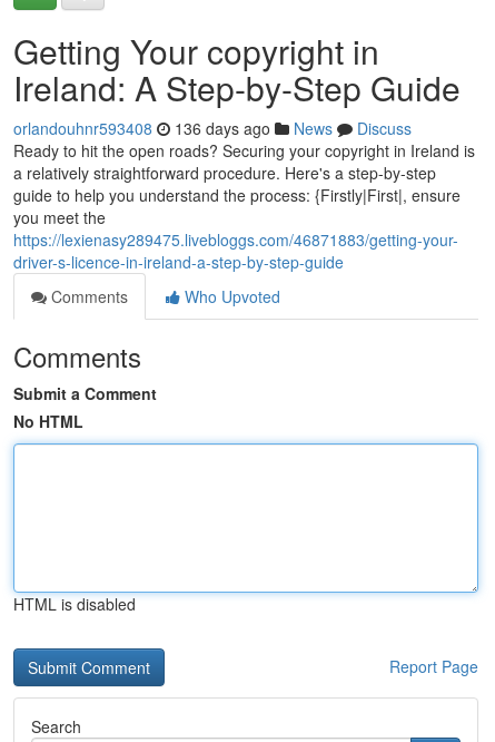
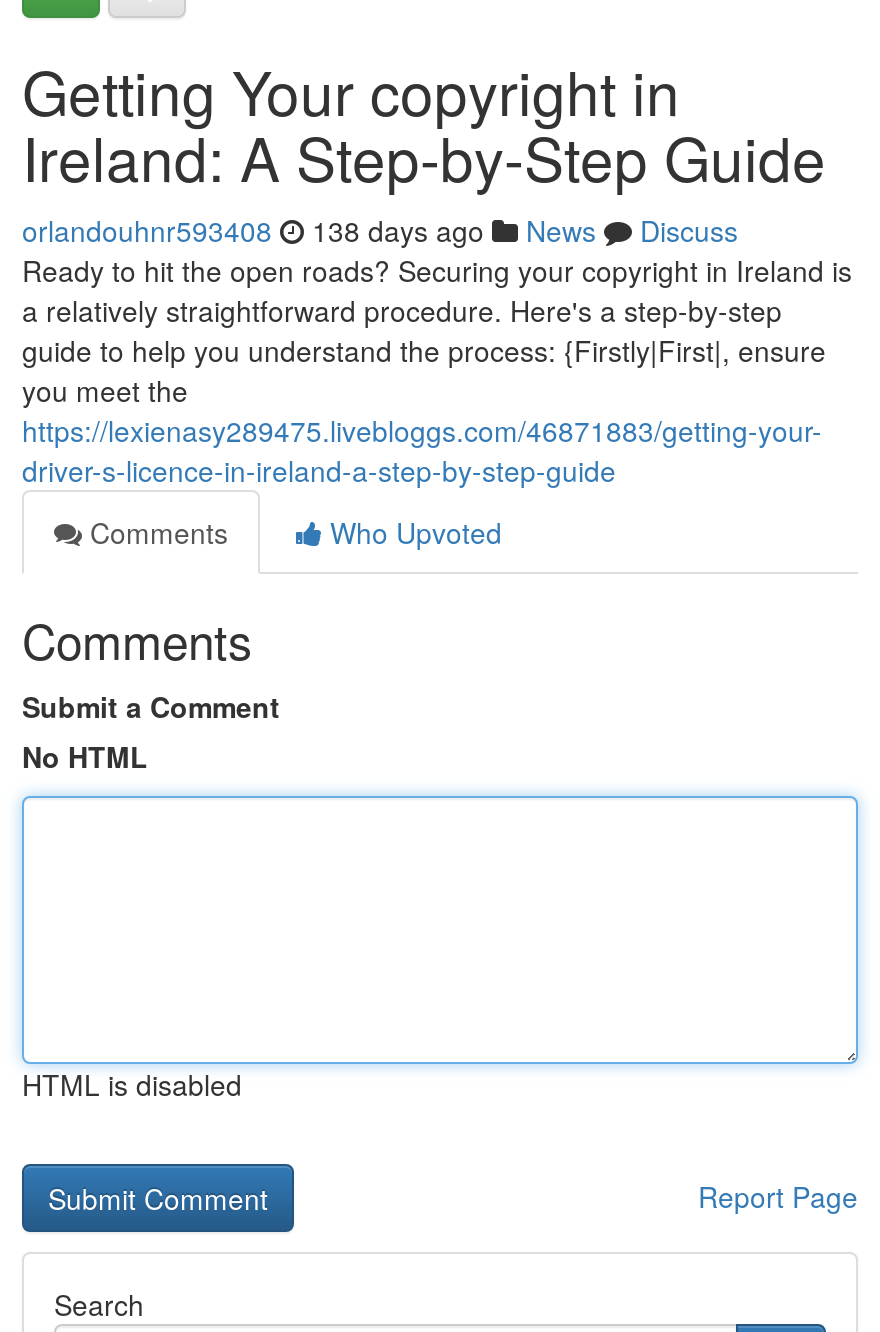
[13,117,412,139] orlandouhnr593408 136 days ago News Discuss -> [22,210,738,250] orlandouhnr593408 138 days ago News Discuss

